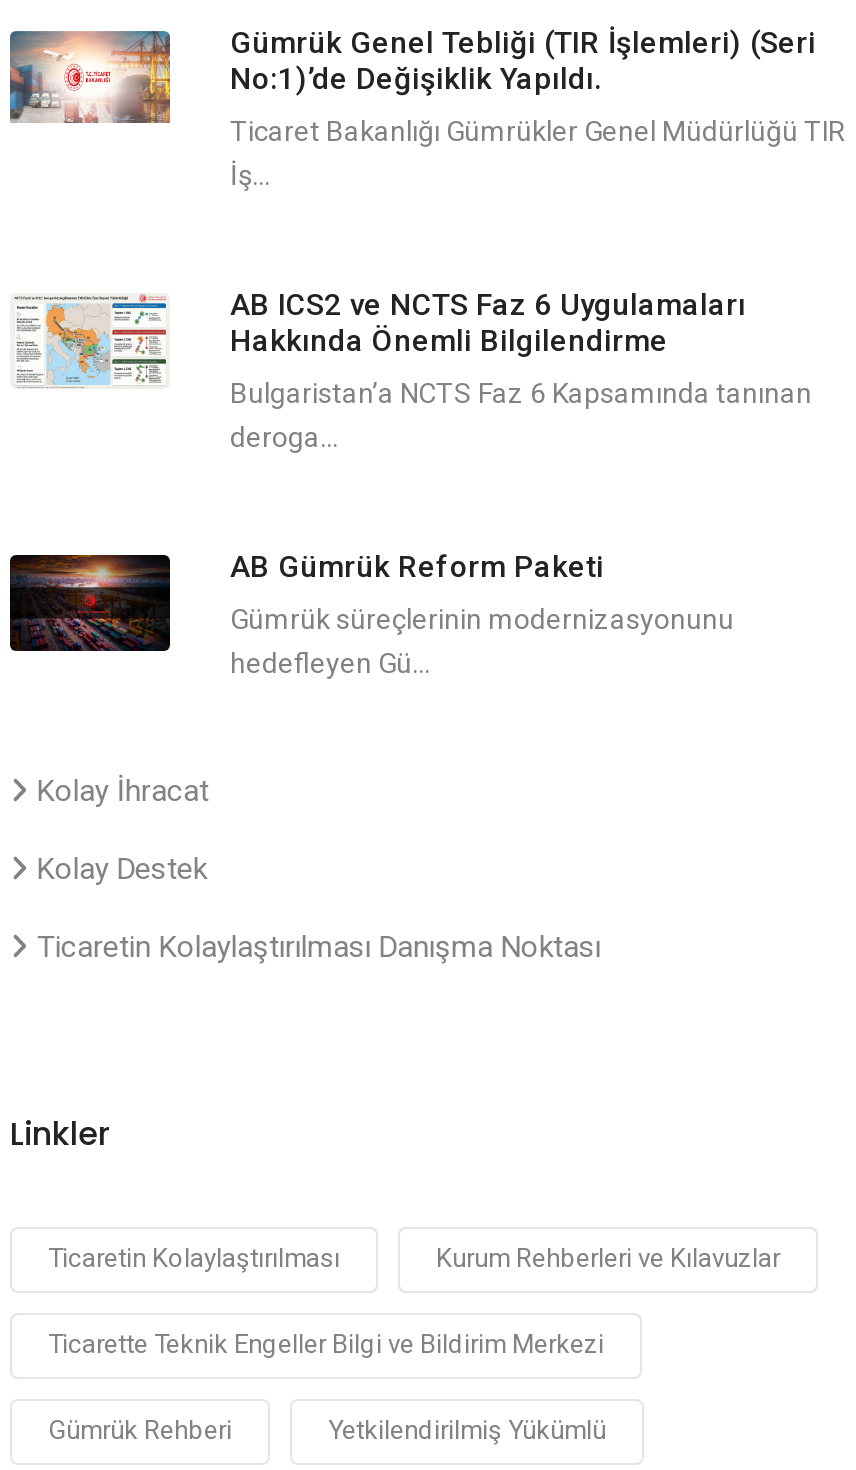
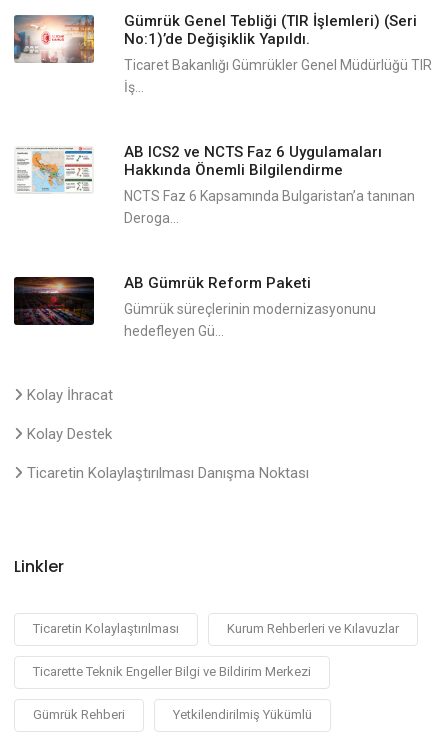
[230,377,812,453] Bulgaristan’a NCTS Faz 6 Kapsamında tanınan | deroga... -> [124,188,415,226] NCTS Faz 6 Kapsamında Bulgaristan’a tanınan | Deroga...

